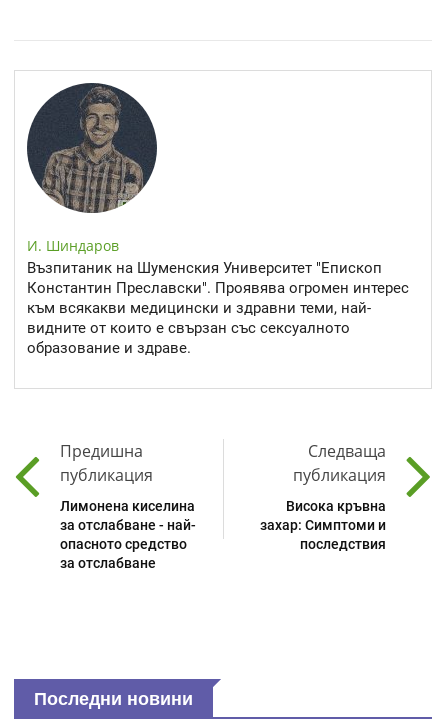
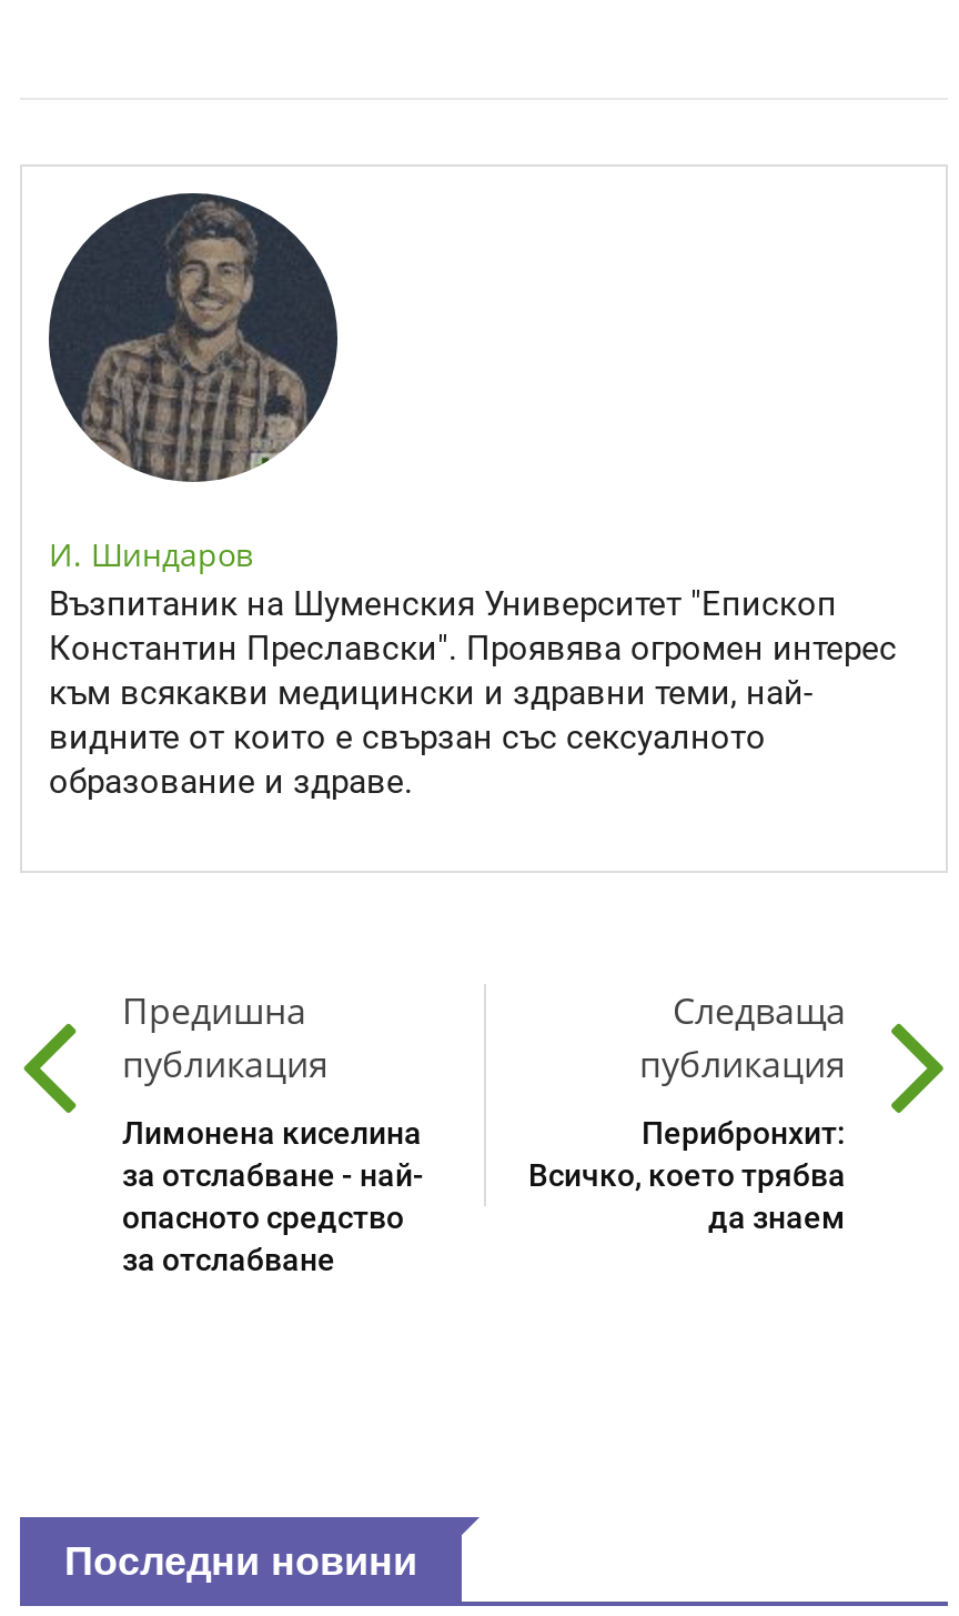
[260,498,386,552] Висока кръвна | захар: Симптоми и | последствия -> [528,1115,846,1235] Перибронхит: | Всичко, което трябва | да знаем

